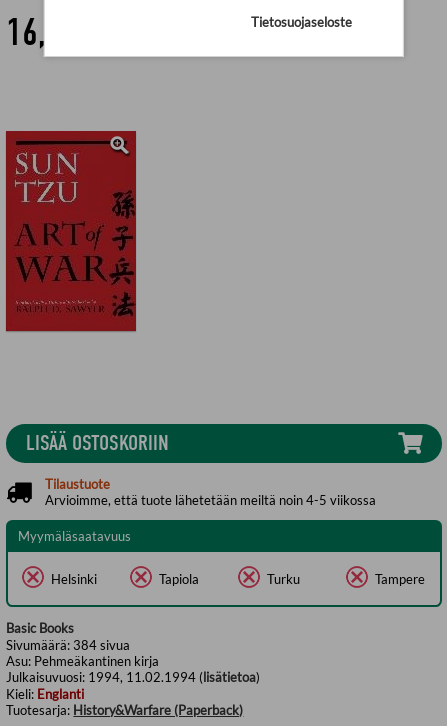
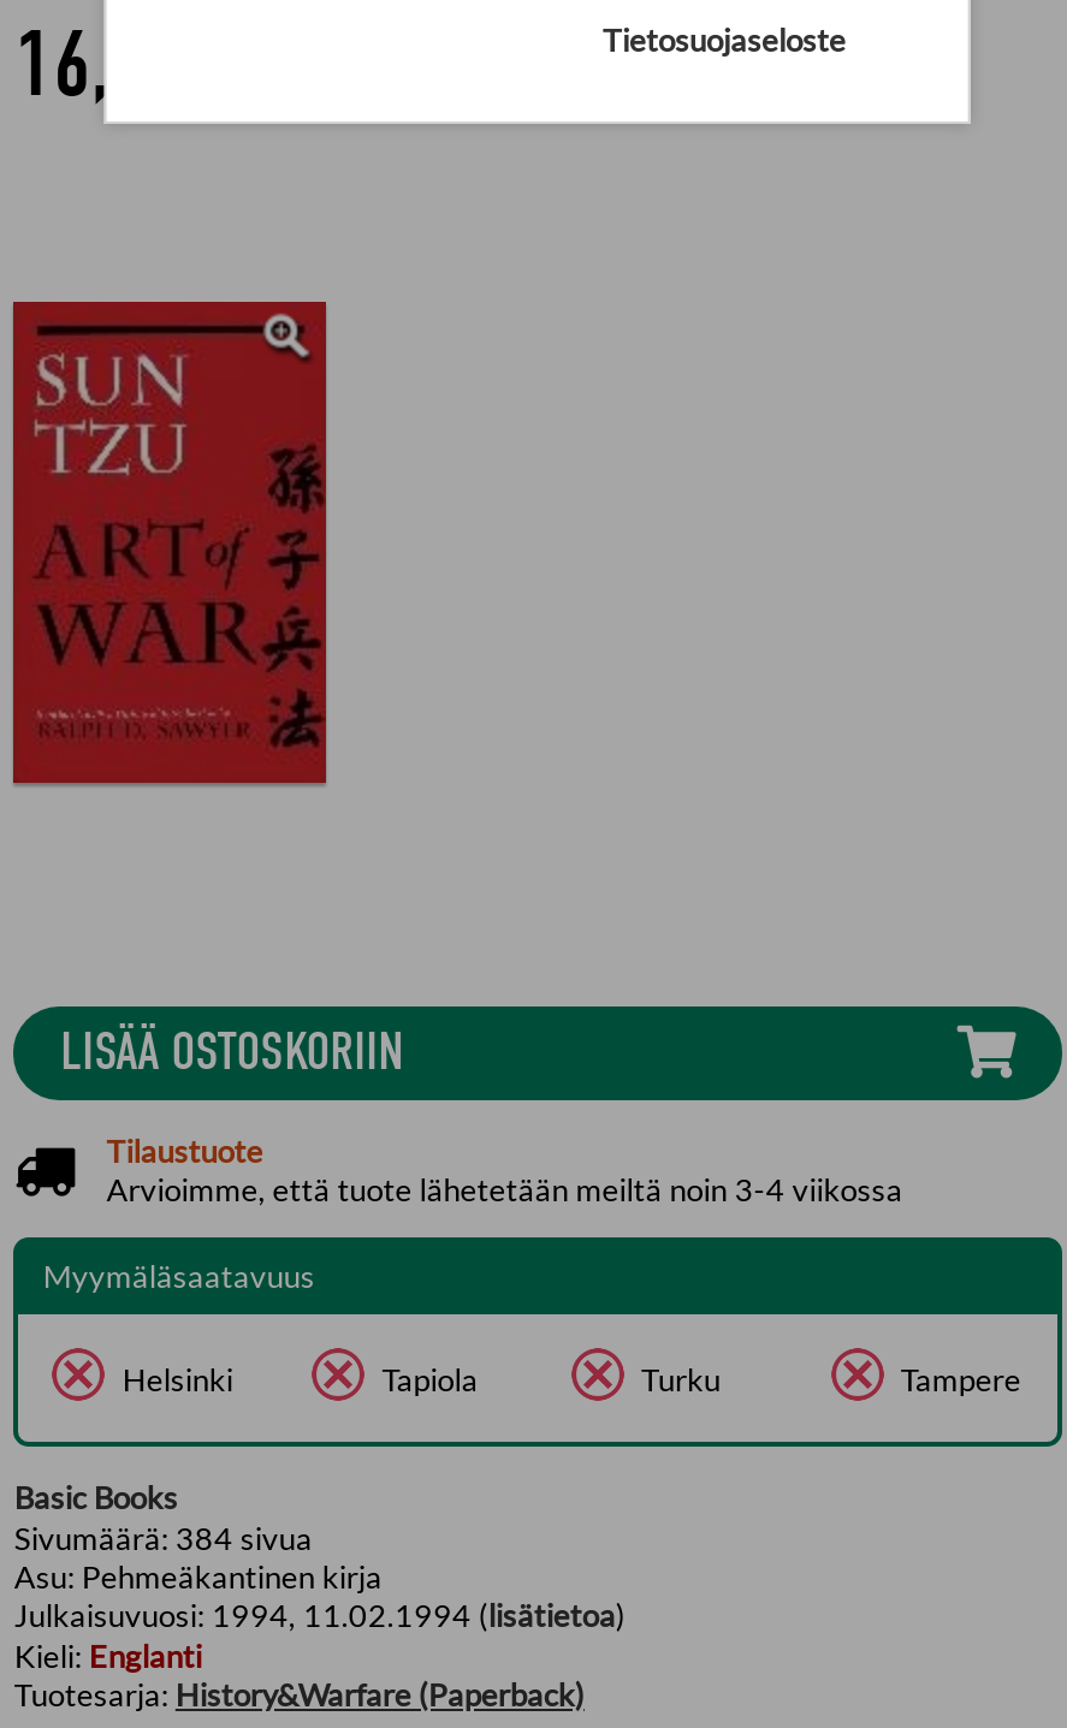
[45,492,376,508] Arvioimme, että tuote lähetetään meiltä noin 4-5 viikossa -> [107,1169,903,1208] Arvioimme, että tuote lähetetään meiltä noin 3-4 viikossa

